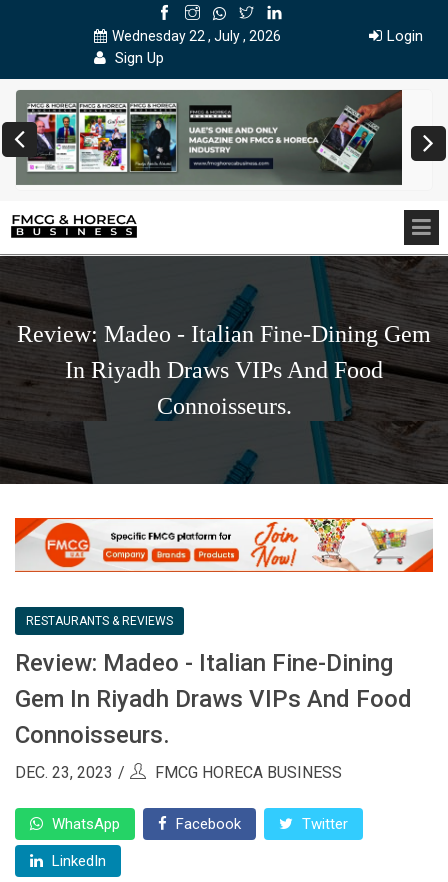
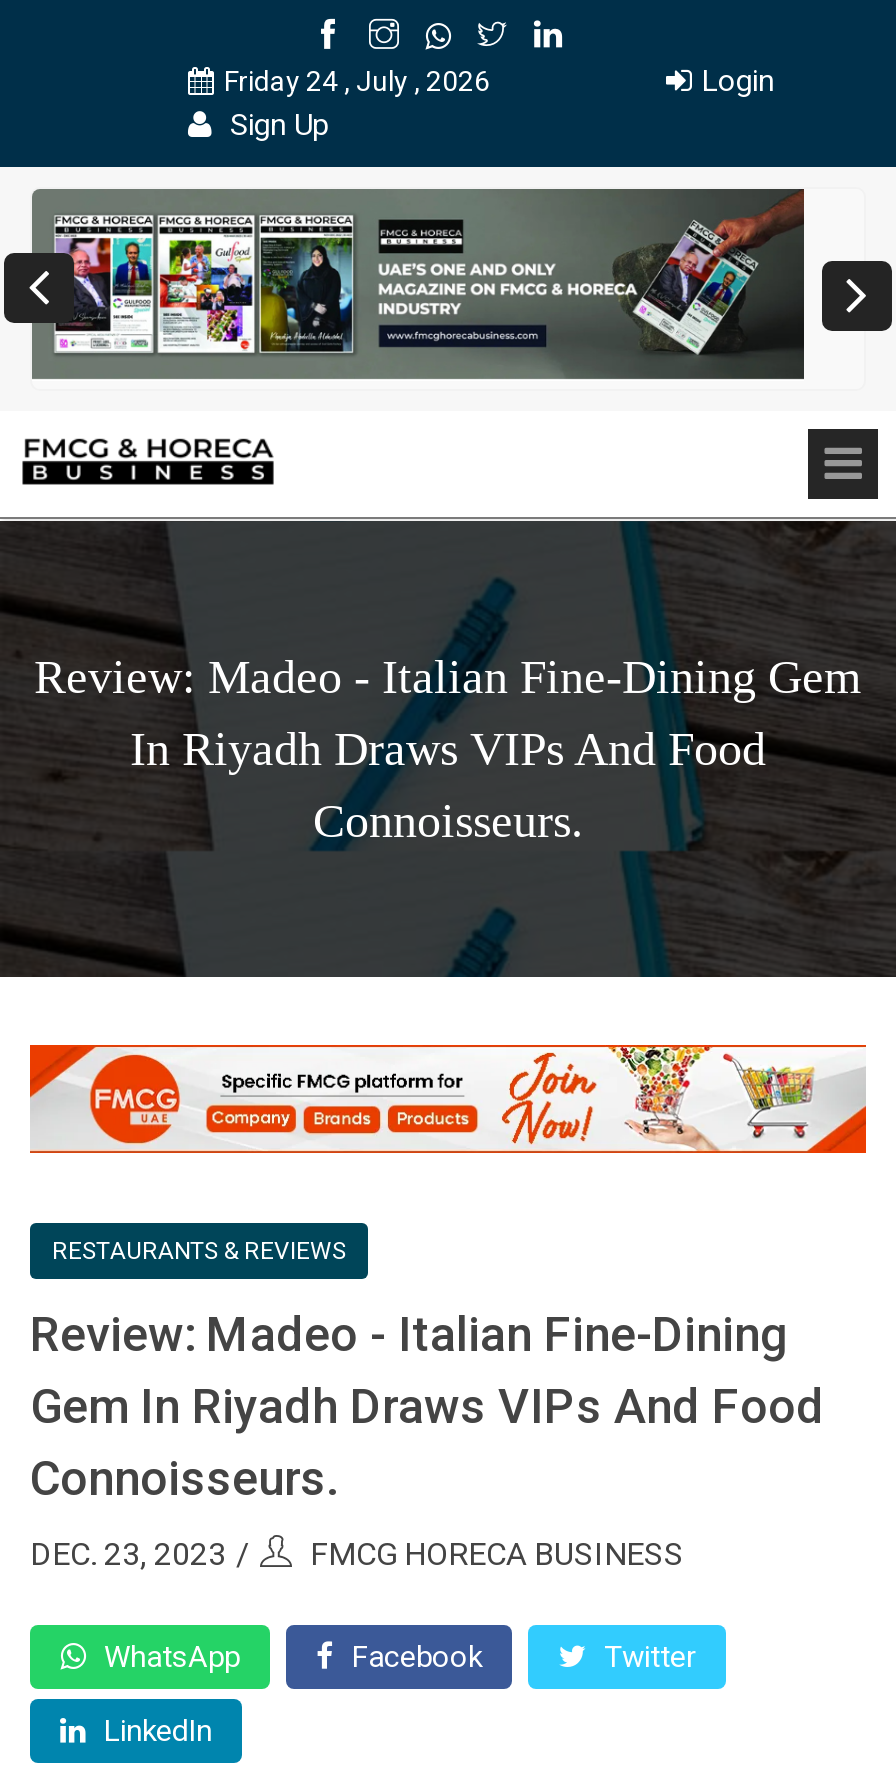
[112,28,281,44] Wednesday 22 , July , 2026 -> [224,65,490,97] Friday 24 , July , 2026

